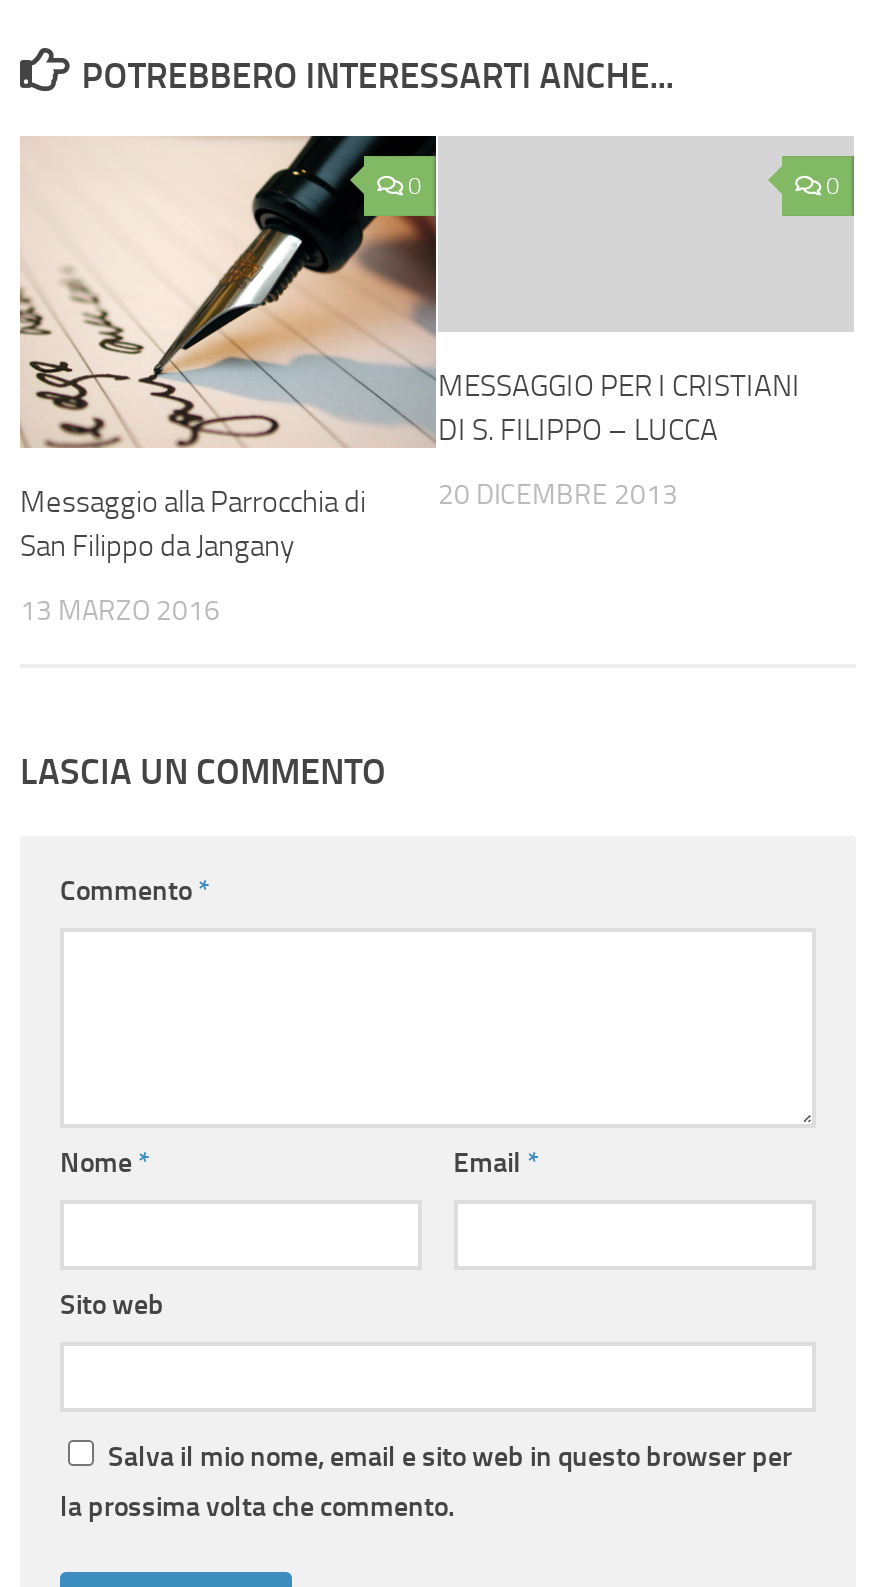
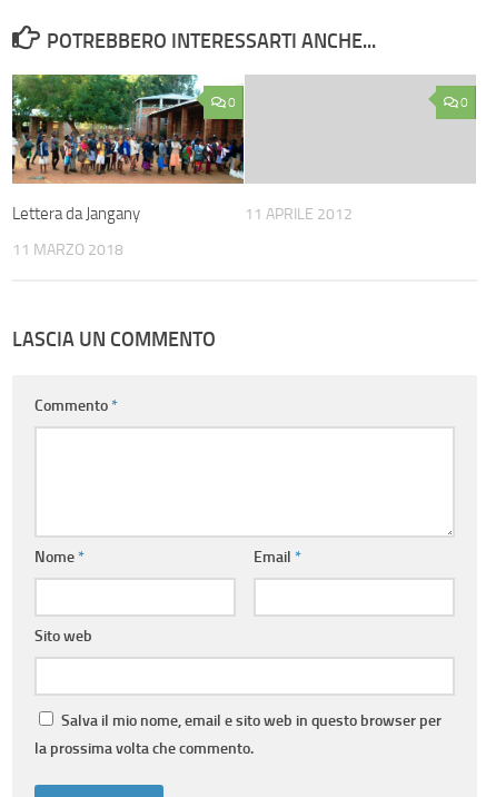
[20,134,438,564] [image] | Messaggio alla Parrocchia di | San Filippo da Jangany -> [11,73,245,224] [image] | Lettera da Jangany
[438,368,800,512] MESSAGGIO PER I CRISTIANI | DI S. FILIPPO – LUCCA | 20 DICEMBRE 2013 -> [245,205,353,224] 11 APRILE 2012
[20,594,220,628] 13 MARZO 2016 -> [12,240,123,259] 11 MARZO 2018

